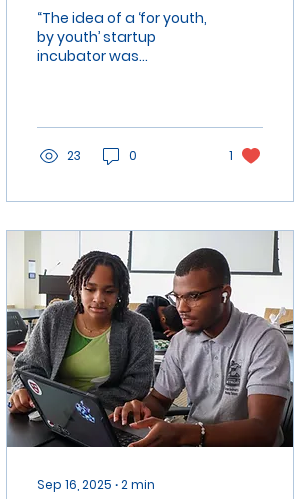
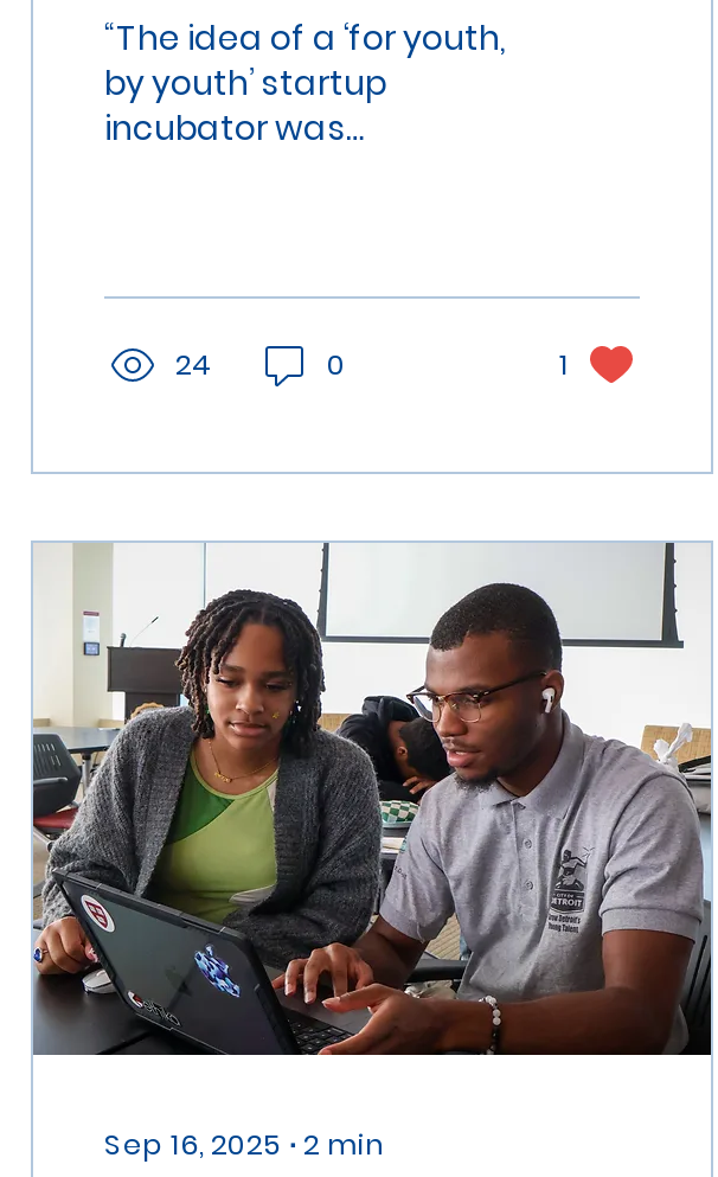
[67,147,81,164] 23 -> [175,344,213,384] 24

